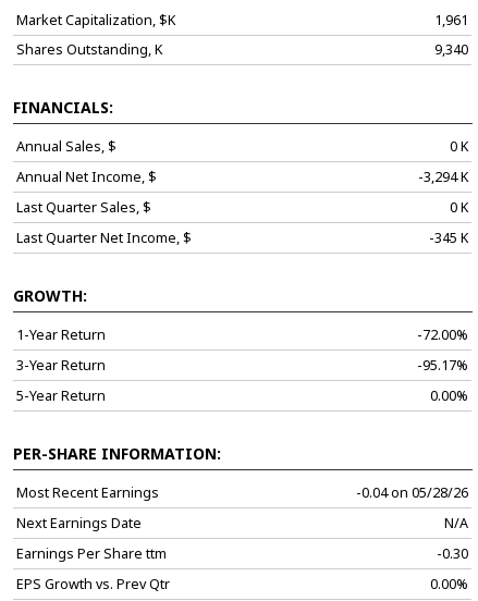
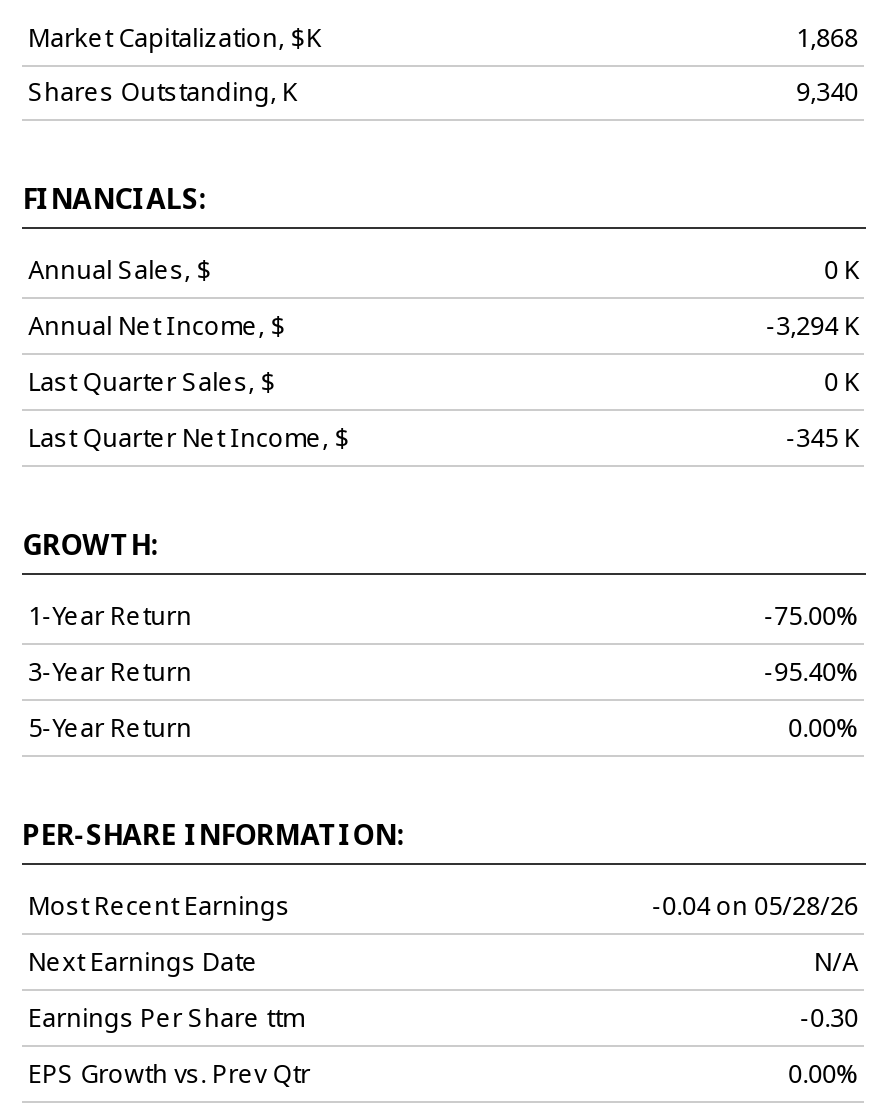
[435,11,468,29] 1,961 -> [796,21,858,55] 1,868
[417,326,468,344] -72.00% -> [764,599,858,633] -75.00%
[417,356,468,375] -95.17% -> [764,655,858,689] -95.40%

